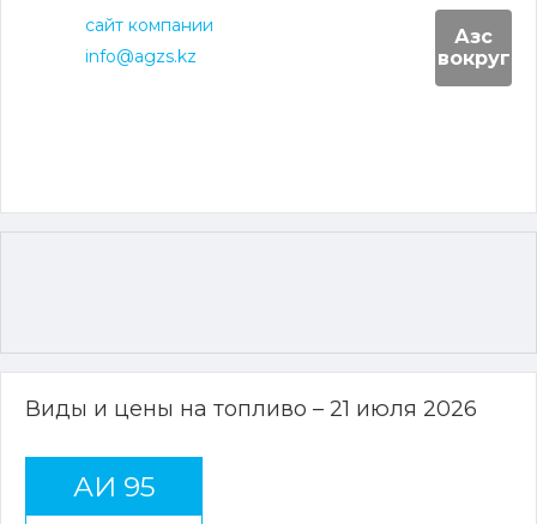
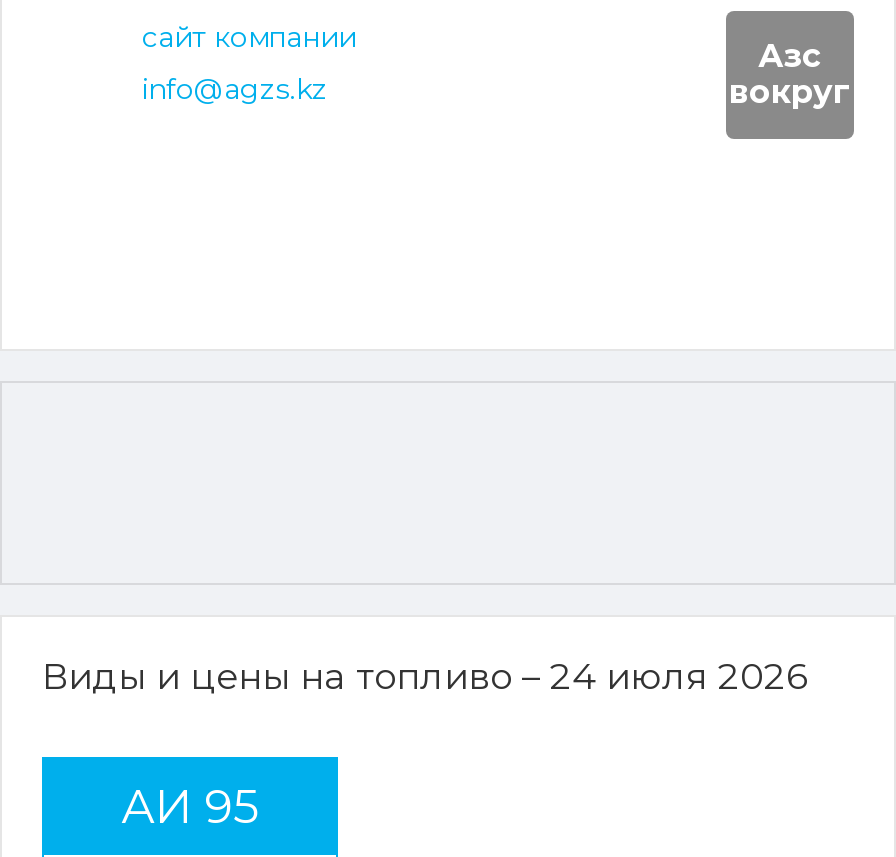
[25,396,477,422] Виды и цены на топливо – 21 июля 2026 -> [42,655,808,699] Виды и цены на топливо – 24 июля 2026

